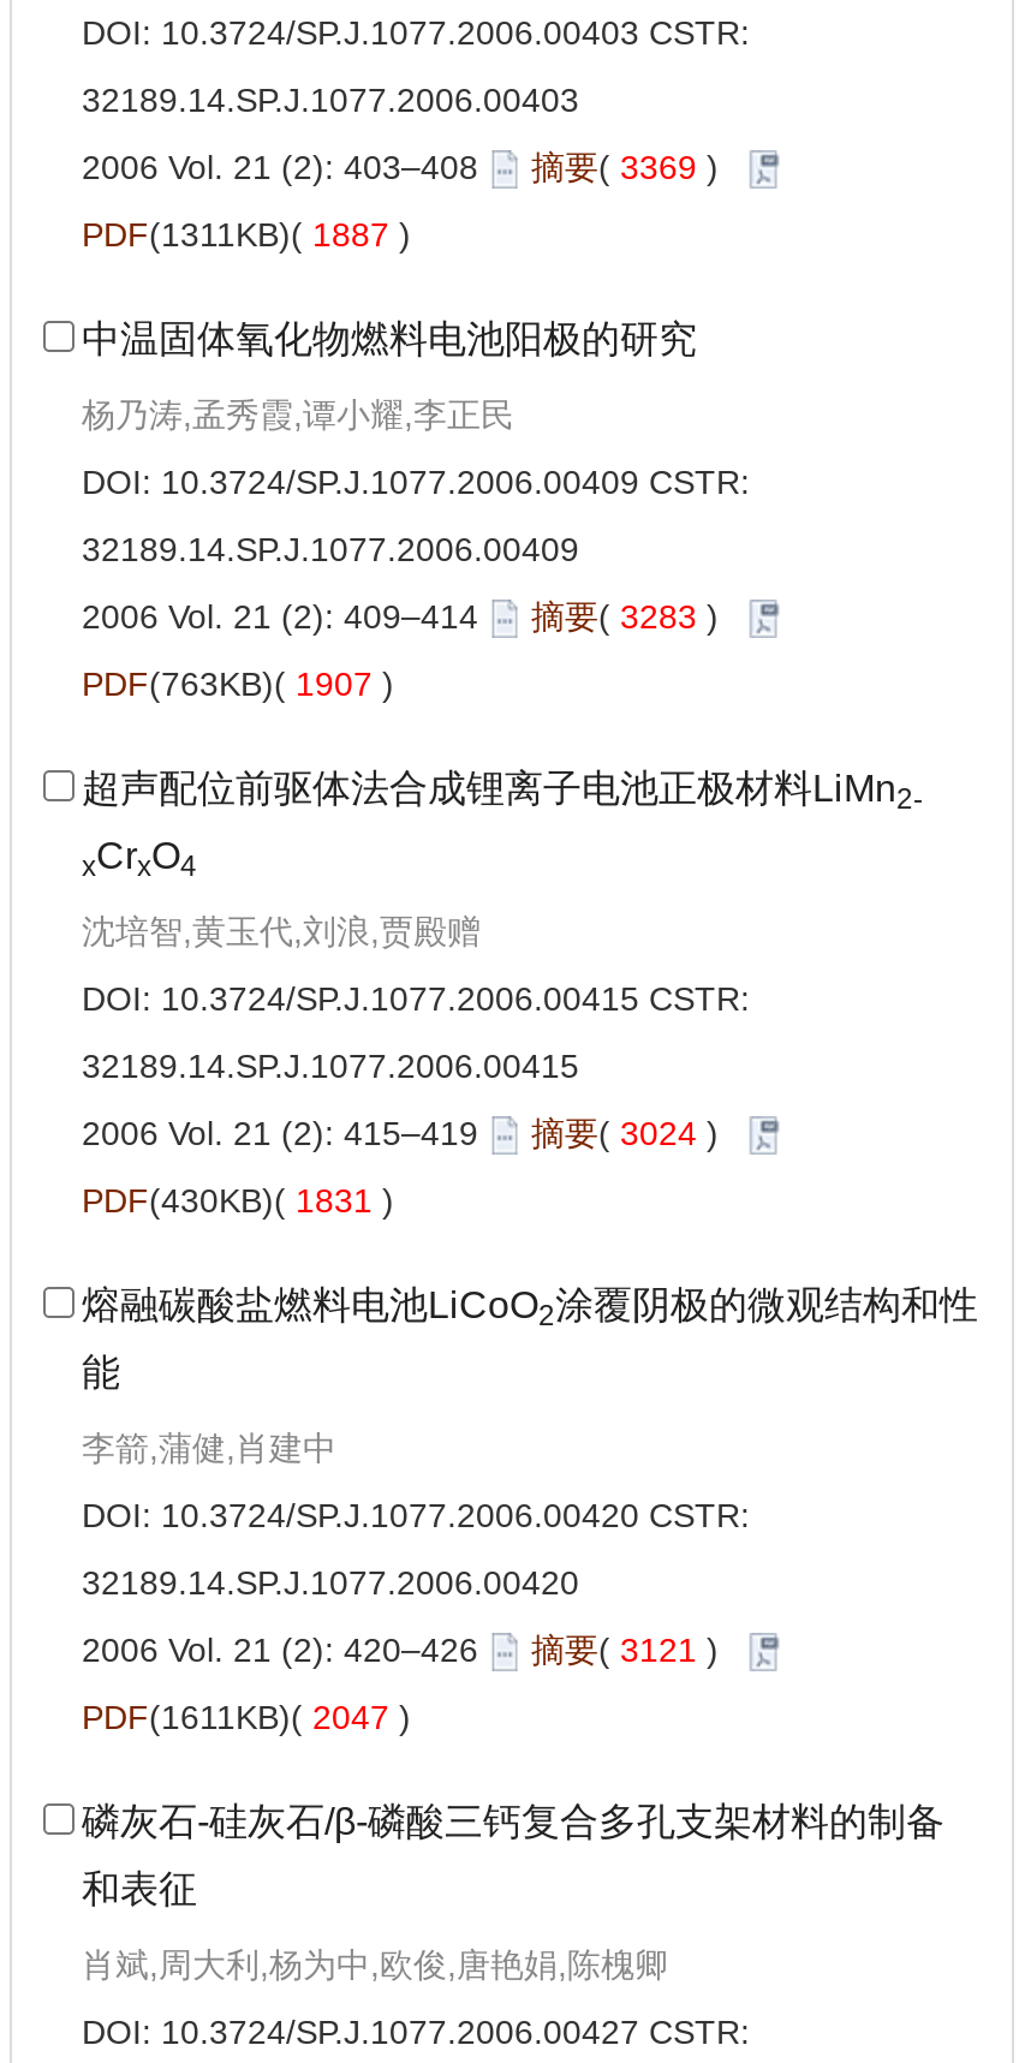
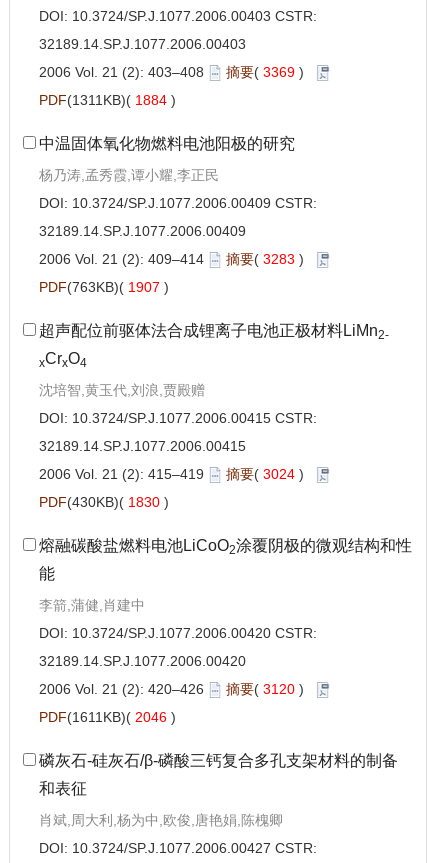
[82,215,411,254] PDF(1311KB)(1887) -> [39,92,176,108] PDF(1311KB)(1884)
[82,1181,394,1220] PDF(430KB)(1831) -> [39,494,169,510] PDF(430KB)(1830)
[82,1630,747,1669] 2006 Vol. 21 (2): 420–426 摘要(3121) -> [39,681,316,697] 2006 Vol. 21 (2): 420–426 摘要(3120)
[82,1698,411,1736] PDF(1611KB)(2047) -> [39,709,176,725] PDF(1611KB)(2046)

